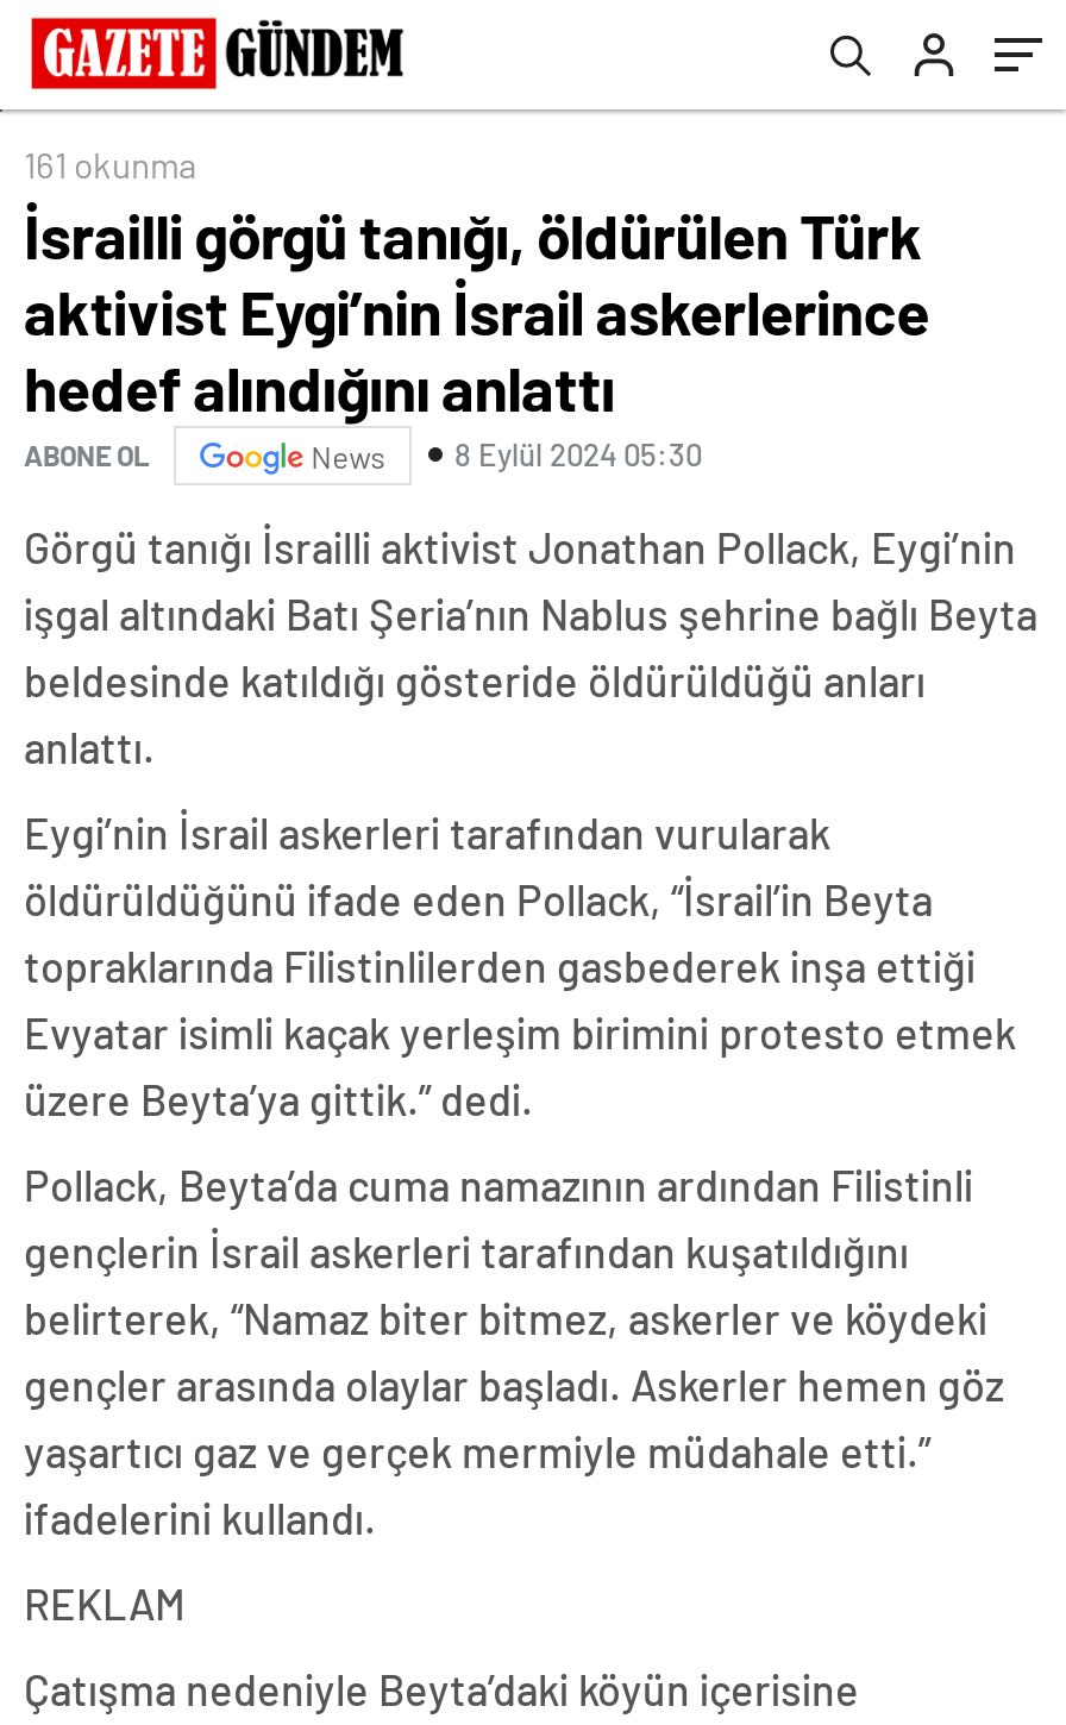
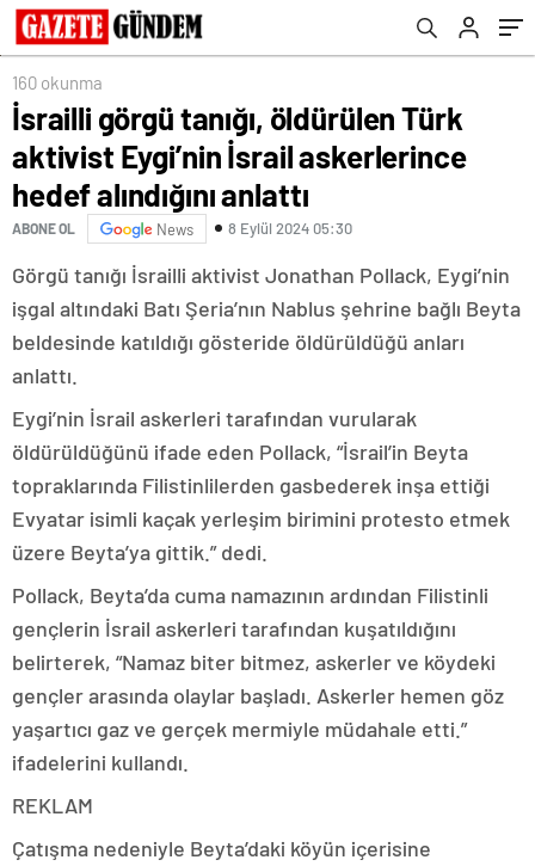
[24,142,197,184] 161 okunma -> [12,71,103,93] 160 okunma

